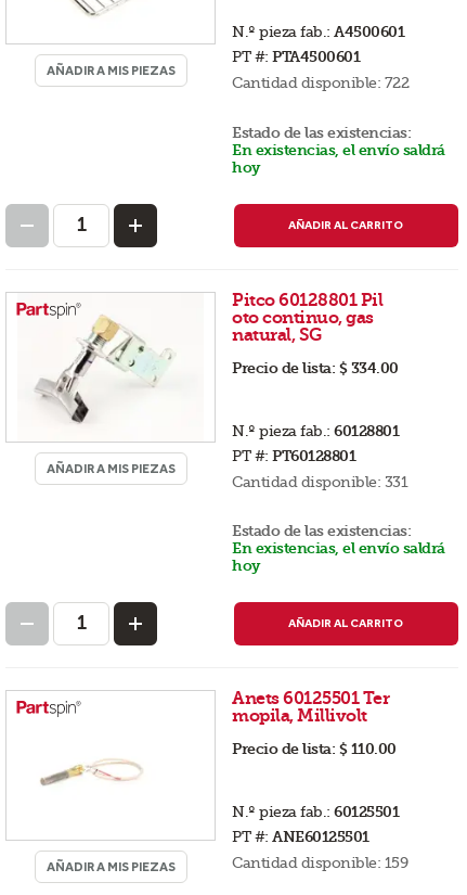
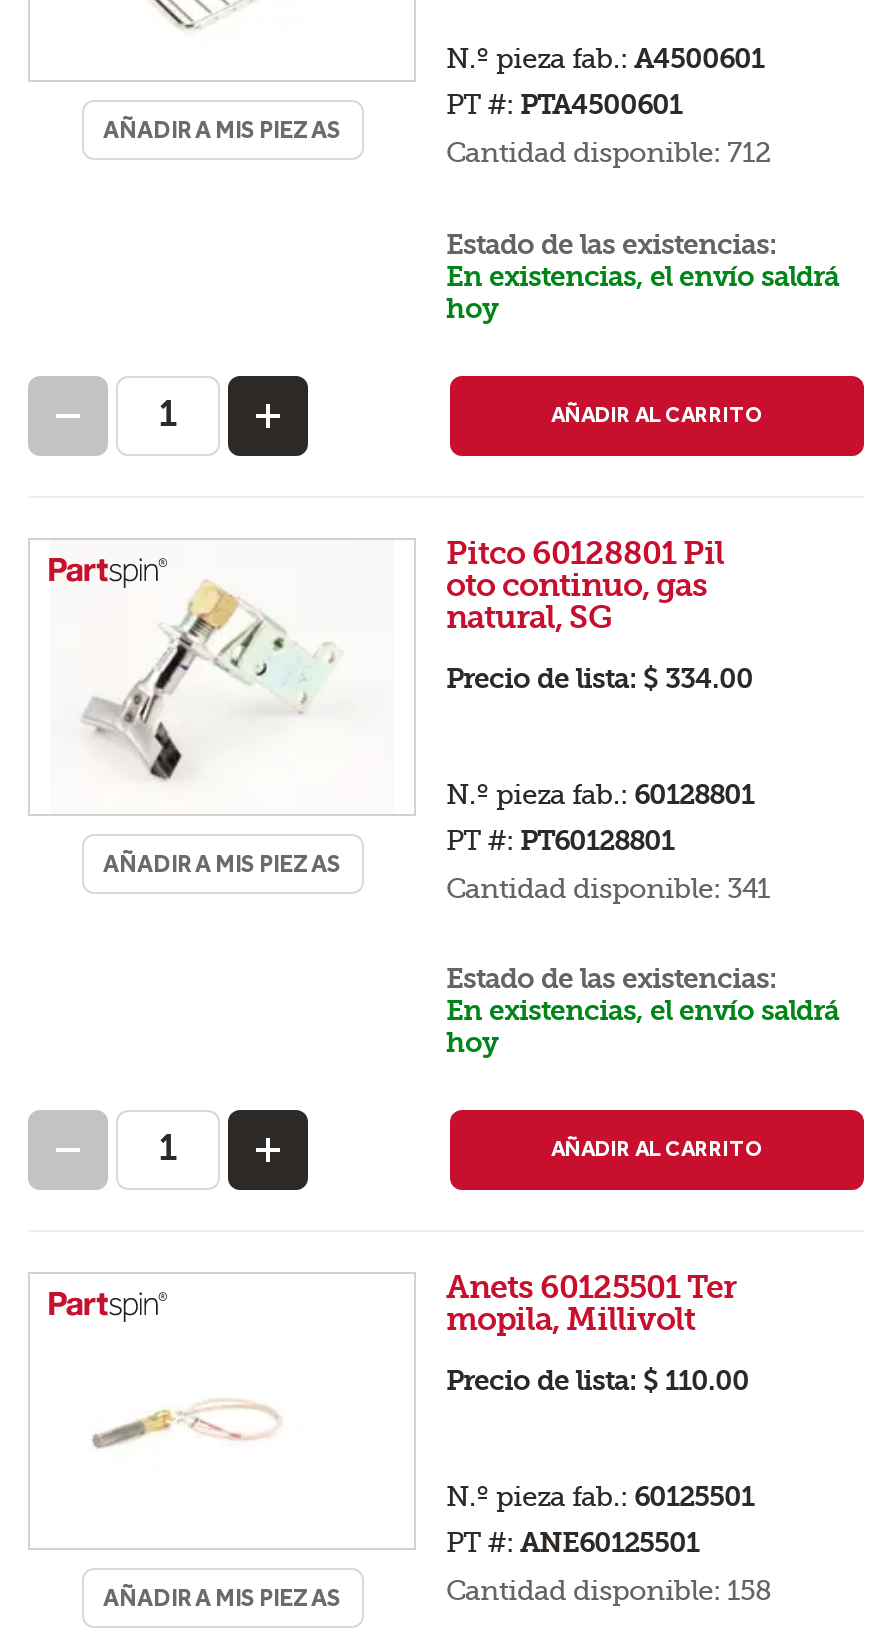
[232,74,408,92] Cantidad disponible: 722 -> [446,137,770,169] Cantidad disponible: 712
[232,473,407,490] Cantidad disponible: 331 -> [446,871,770,903] Cantidad disponible: 341
[232,854,407,871] Cantidad disponible: 159 -> [446,1574,770,1606] Cantidad disponible: 158

